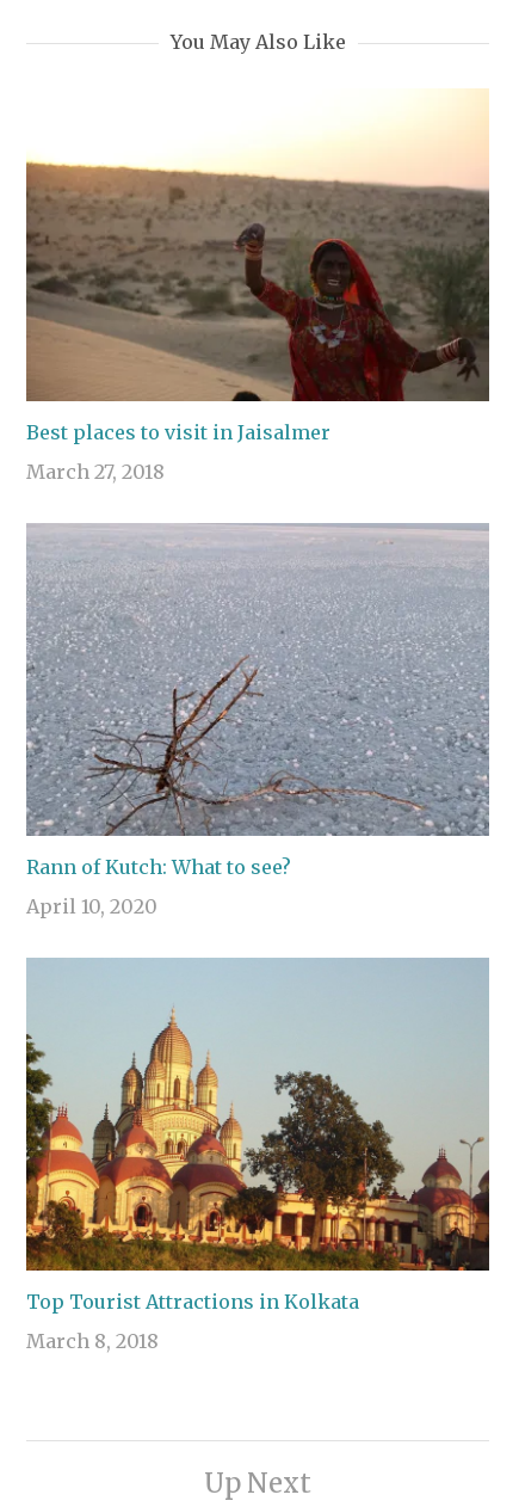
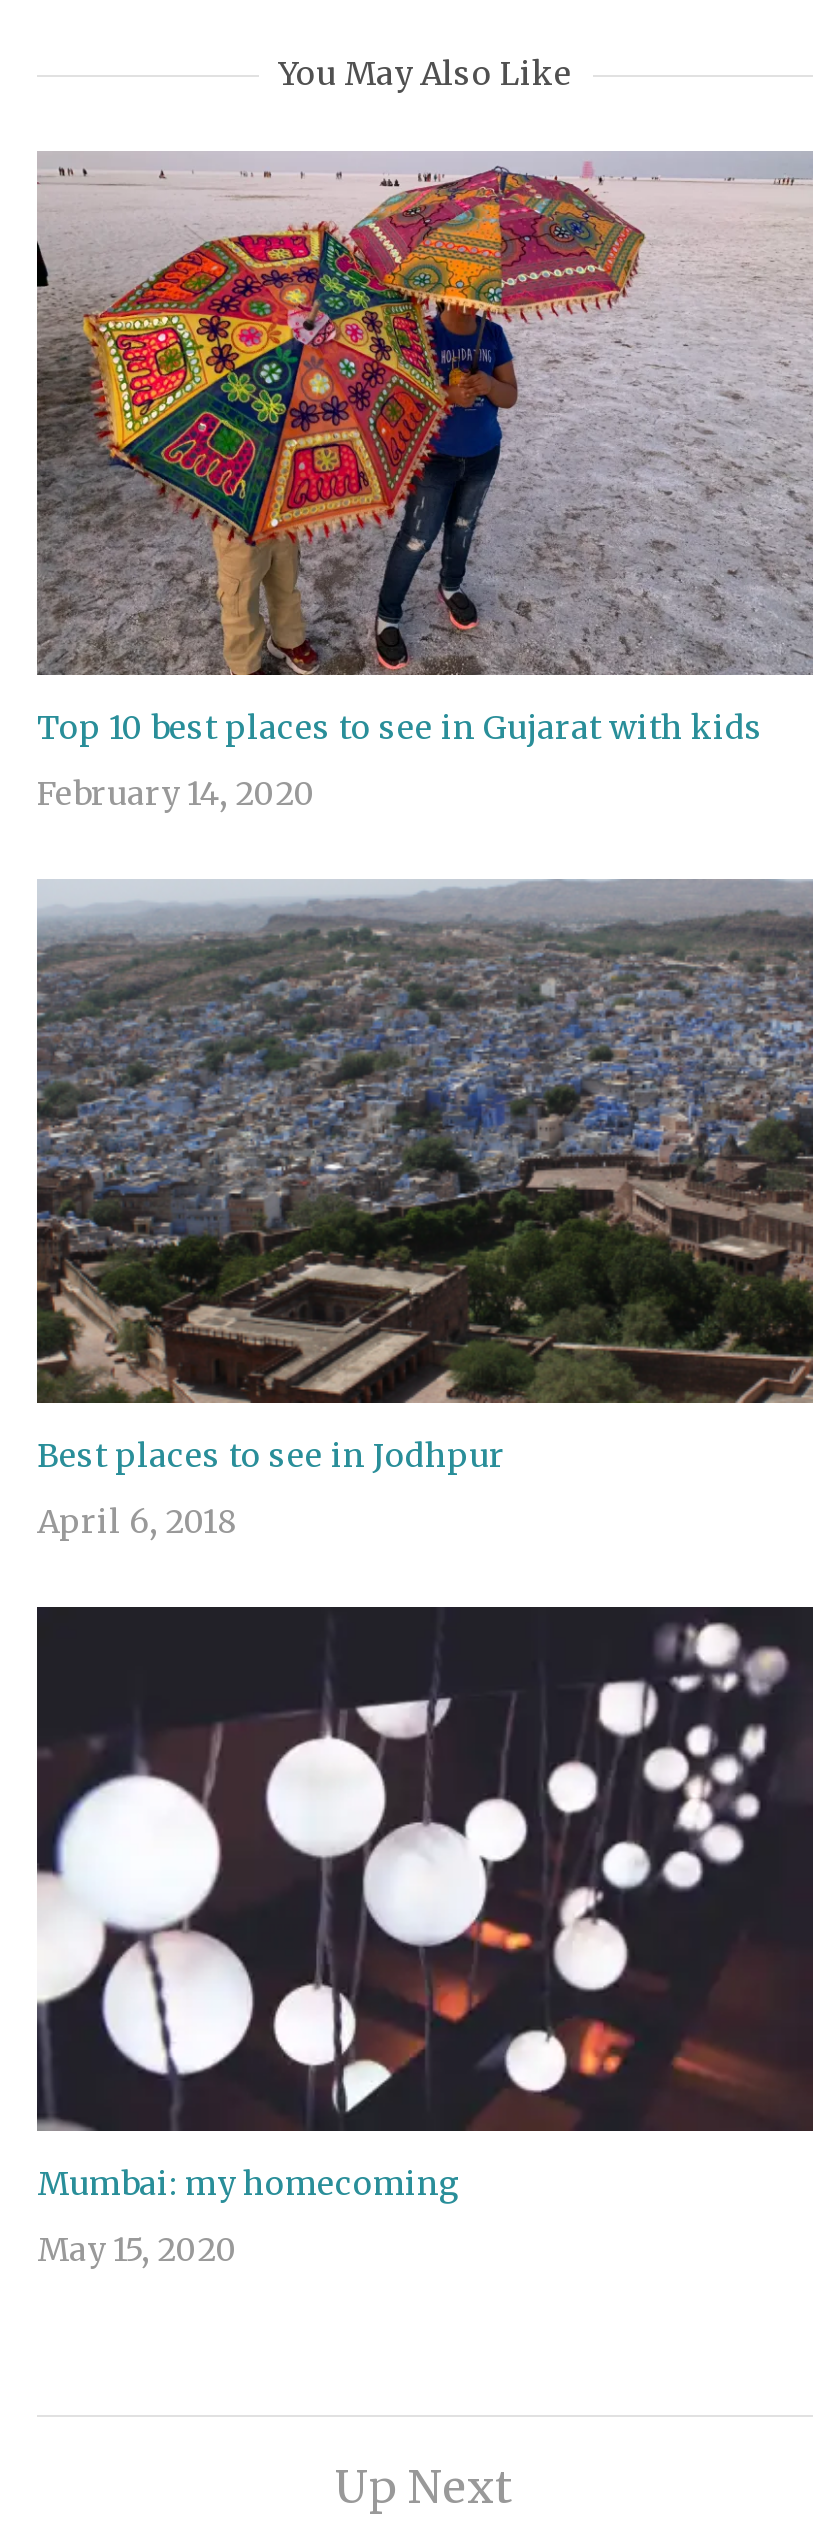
[25,90,489,444] [image] | Best places to visit in Jaisalmer -> [35,151,813,747] [image] | Top 10 best places to see in Gujarat with kids
[26,460,165,484] March 27, 2018 -> [37,773,315,813] February 14, 2020
[25,527,489,879] [image] | Rann of Kutch: What to see? -> [35,883,815,1475] [image] | Best places to see in Jodhpur
[26,895,157,918] April 10, 2020 -> [37,1501,237,1541] April 6, 2018
[25,958,489,1314] [image] | Top Tourist Attractions in Kolkata -> [35,1605,813,2203] [image] | Mumbai: my homecoming
[26,1329,159,1353] March 8, 2018 -> [37,2229,237,2269] May 15, 2020

